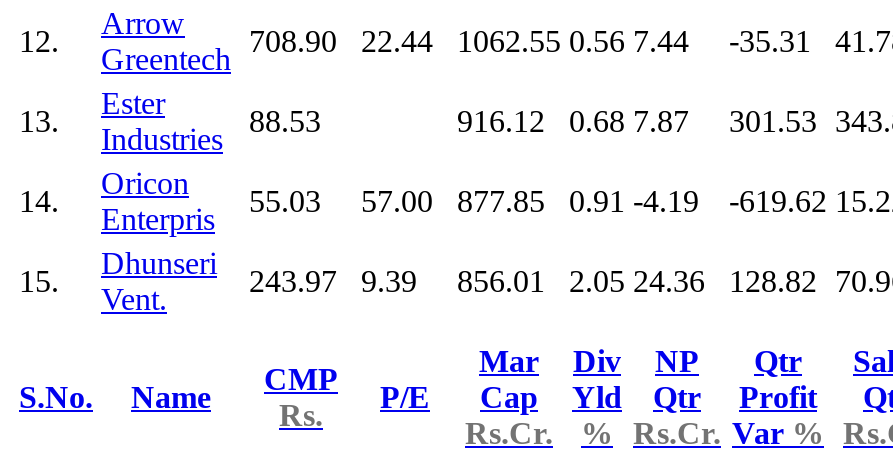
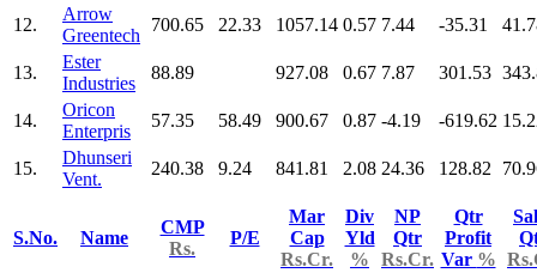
[249,24,337,58] 708.90 -> [151,14,204,35] 700.65
[361,24,433,58] 22.44 -> [218,14,261,35] 22.33
[457,24,689,58] 1062.55 0.56 7.44 -> [276,14,415,35] 1057.14 0.57 7.44
[249,104,321,138] 88.53 -> [151,62,194,83] 88.89
[457,104,545,138] 916.12 -> [276,62,328,83] 927.08
[569,104,689,138] 0.68 7.87 -> [343,62,415,83] 0.67 7.87
[249,184,321,218] 55.03 -> [151,110,194,130] 57.35
[361,184,433,218] 57.00 -> [218,110,261,130] 58.49
[457,184,545,218] 877.85 -> [276,110,328,130] 900.67
[569,184,699,218] 0.91 -4.19 -> [343,110,421,130] 0.87 -4.19
[249,264,337,298] 243.97 -> [151,158,204,178] 240.38
[361,264,417,298] 9.39 -> [218,158,252,178] 9.24
[457,264,545,298] 856.01 -> [276,158,328,178] 841.81
[569,264,705,298] 2.05 24.36 -> [343,158,424,178] 2.08 24.36

